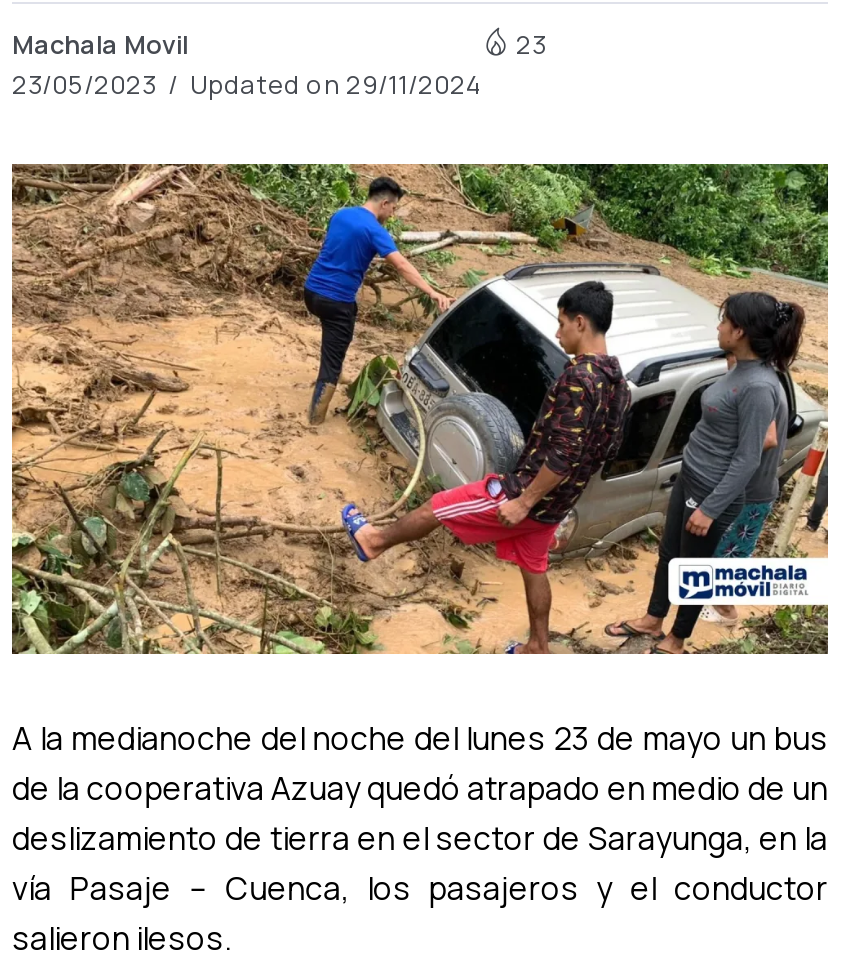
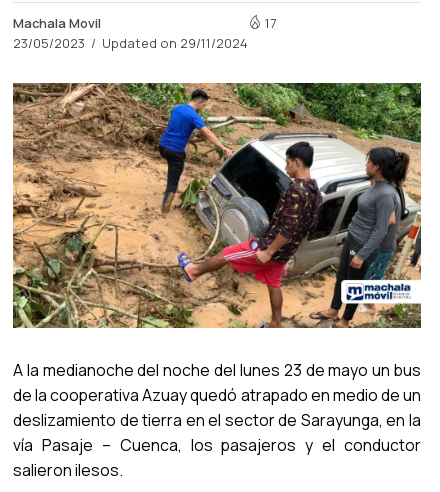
[516,26,546,62] 23 -> [265,14,276,32] 17

